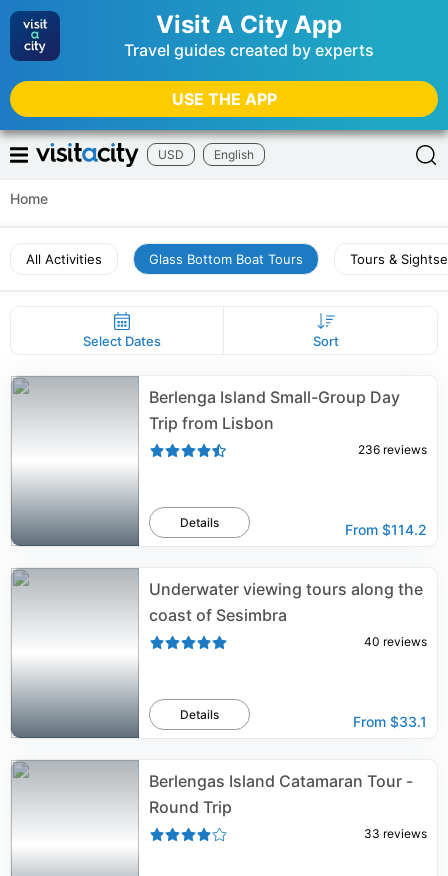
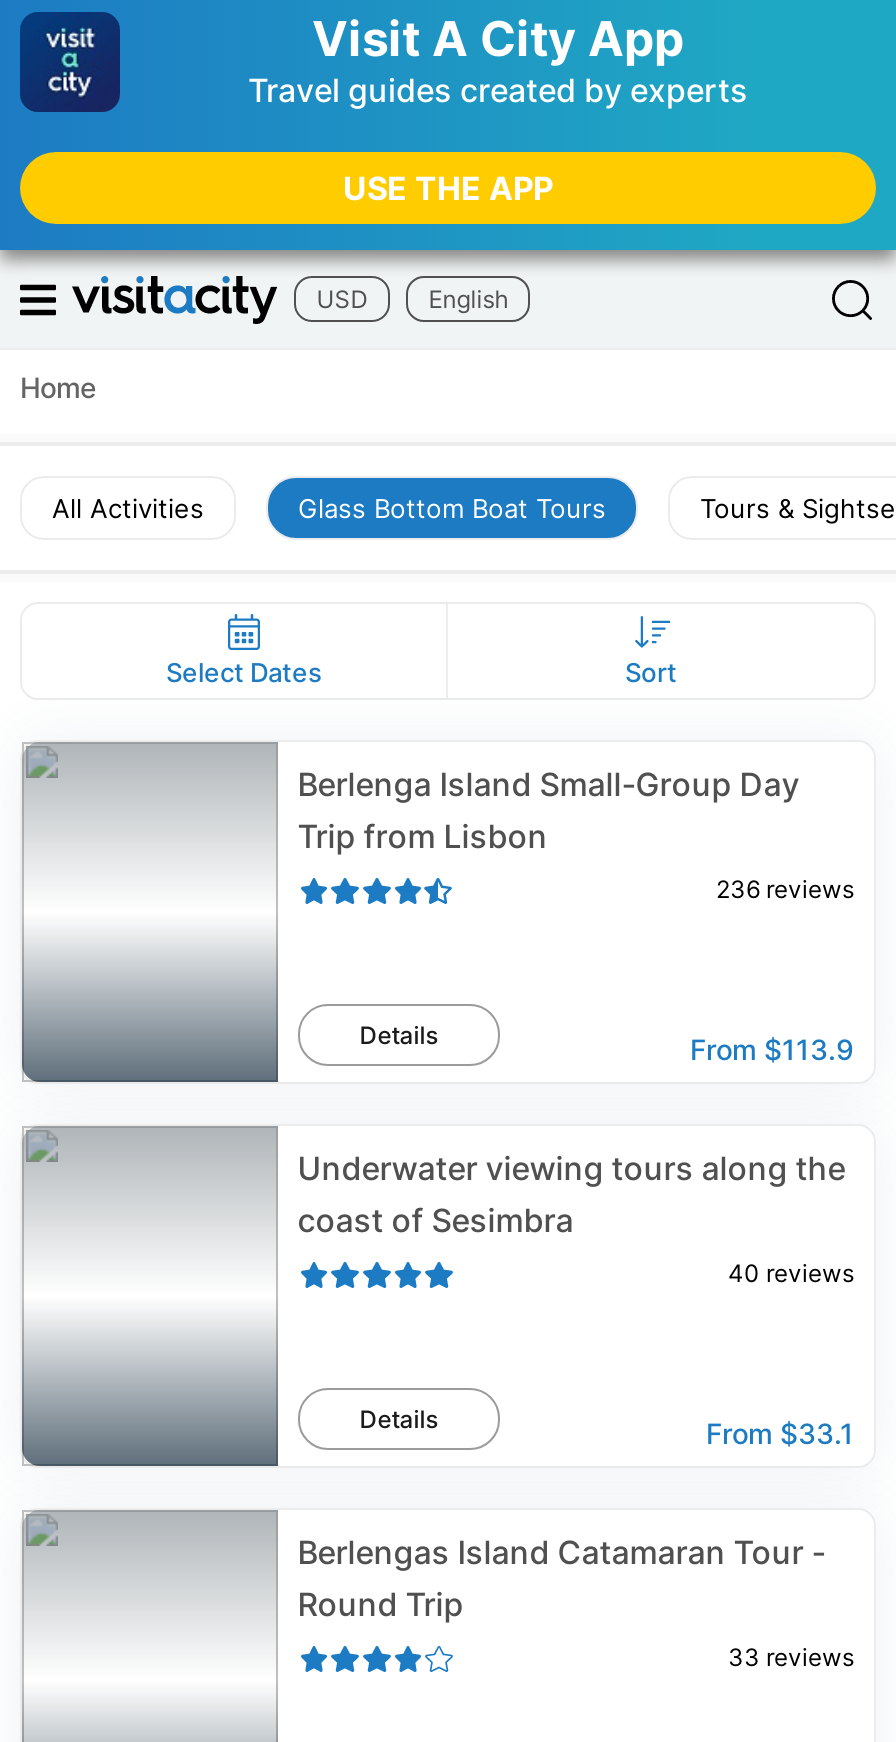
[345,521,427,538] From $114.2 -> [690,1032,854,1066] From $113.9

